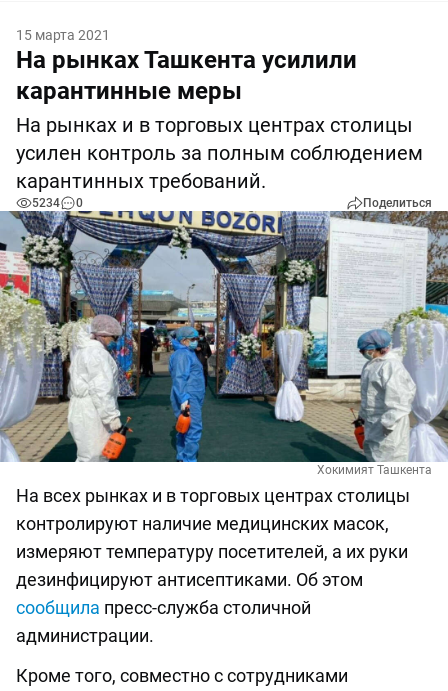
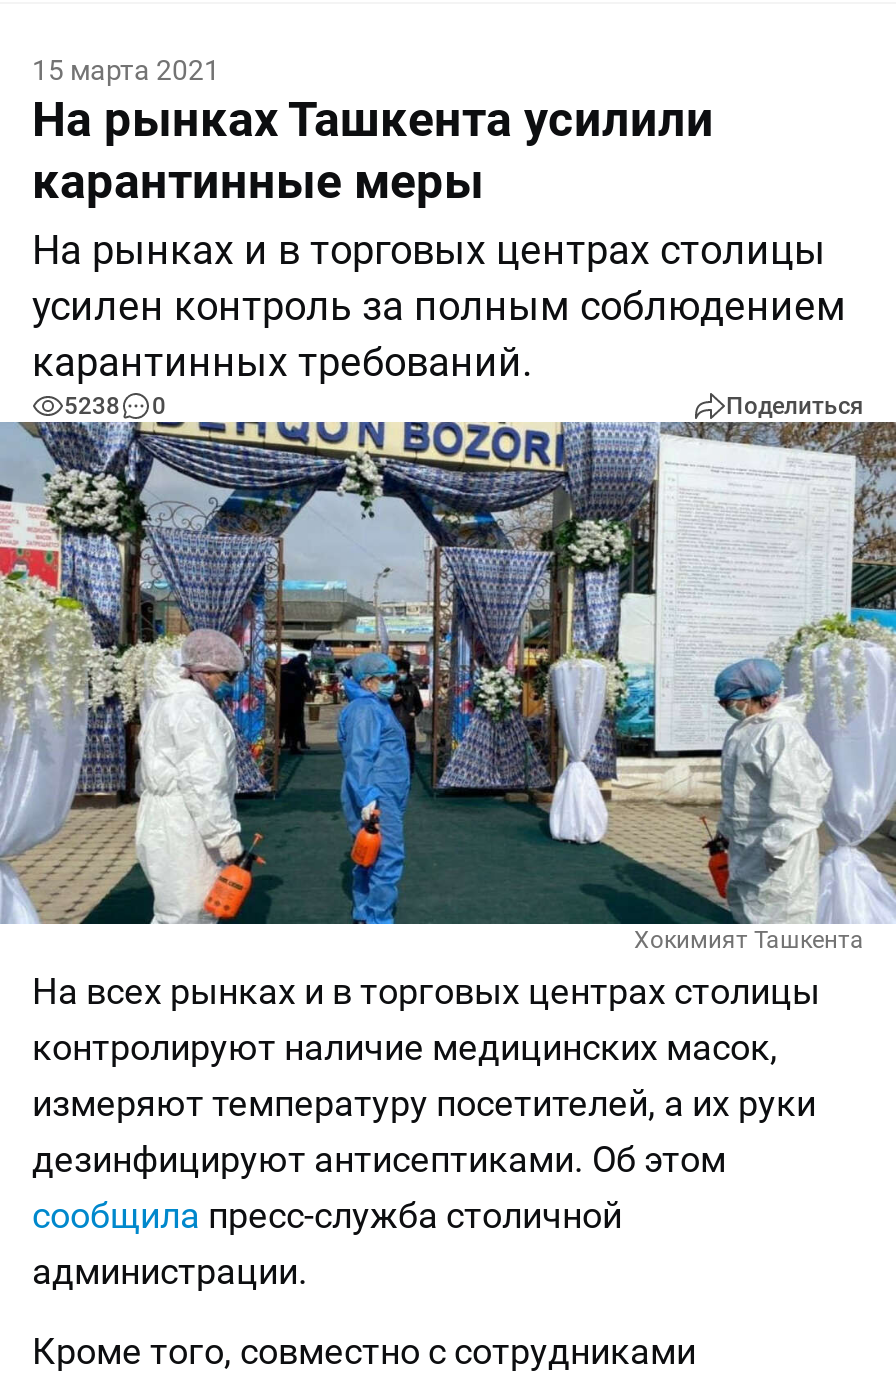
[32,196,83,210] 5234 0 -> [64,392,166,420] 5238 0

